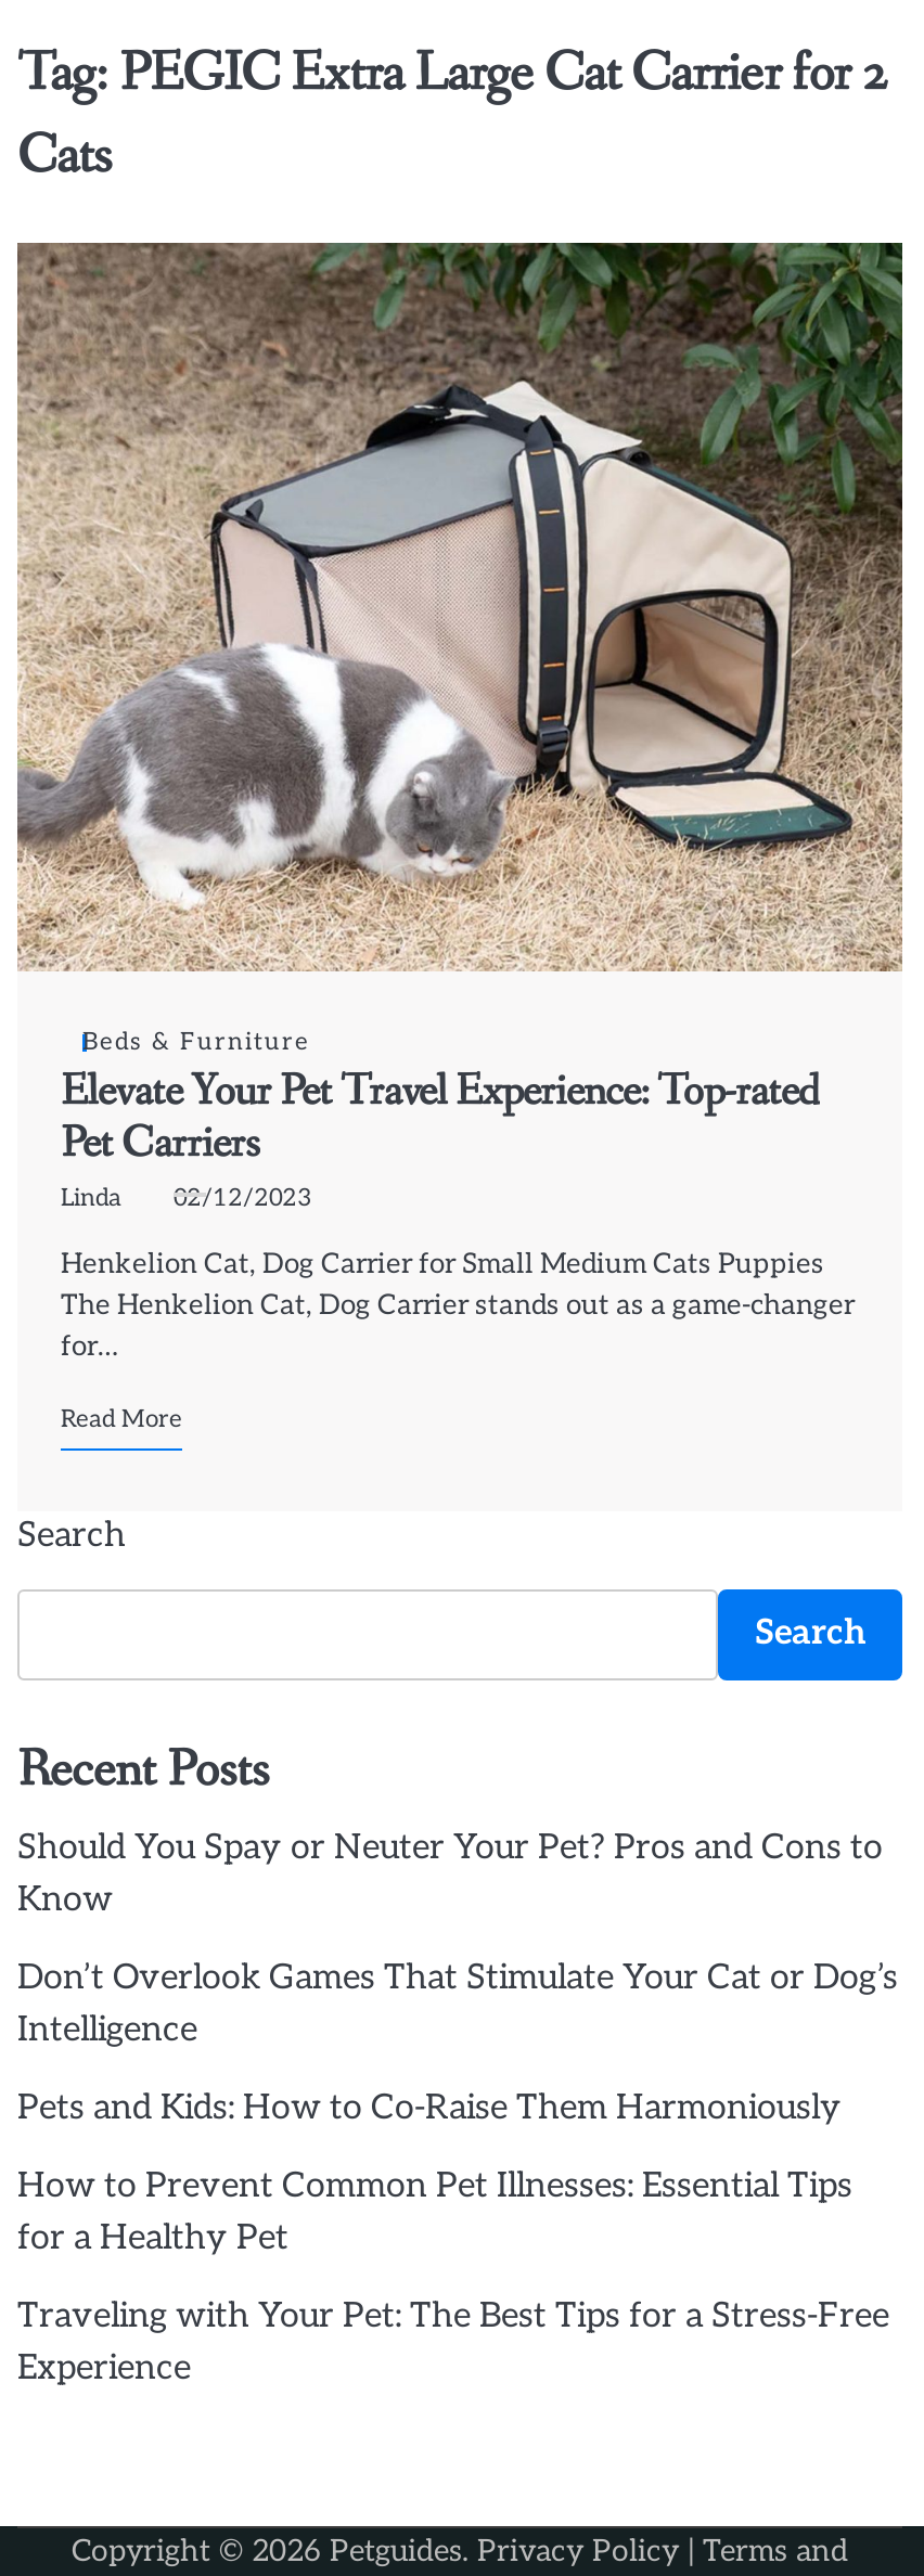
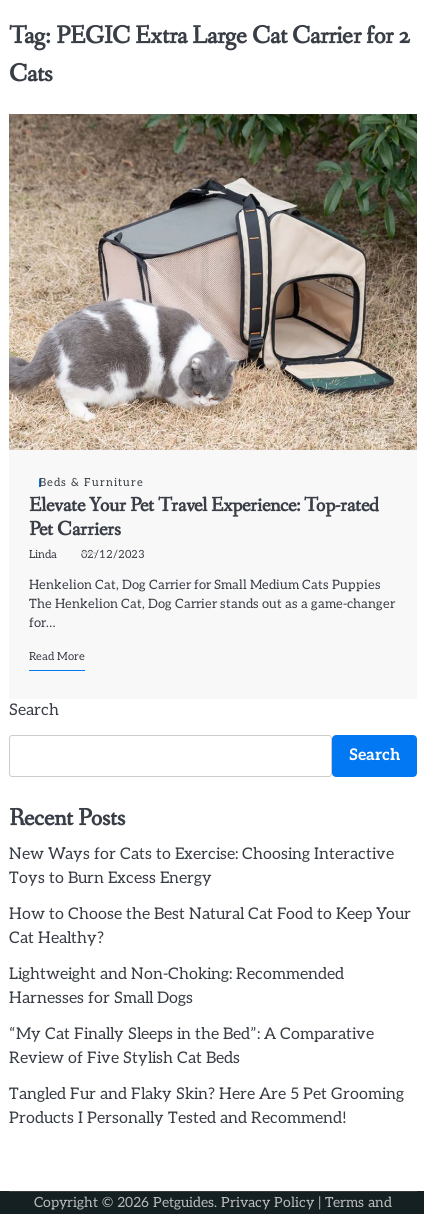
[17,1828,883,1921] Should You Spay or Neuter Your Pet? Pros and Cons to | Know -> [9,845,394,888] New Ways for Cats to Exercise: Choosing Interactive | Toys to Burn Excess Energy
[17,1958,898,2051] Don’t Overlook Games That Stimulate Your Cat or Dog’s | Intelligence -> [9,905,411,948] How to Choose the Best Natural Cat Food to Keep Your | Cat Healthy?
[17,2088,842,2129] Pets and Kids: How to Co-Raise Them Harmoniously -> [9,965,344,1008] Lightweight and Non-Choking: Recommended | Harnesses for Small Dogs
[17,2166,852,2259] How to Prevent Common Pet Illnesses: Essential Tips | for a Healthy Pet -> [9,1025,374,1068] “My Cat Finally Sleeps in the Bed”: A Comparative | Review of Five Stylish Cat Beds
[17,2296,889,2389] Traveling with Your Pet: The Best Tips for a Stress-Free | Experience -> [9,1085,404,1128] Tangled Fur and Flaky Skin? Here Are 5 Pet Grooming | Products I Personally Tested and Recommend!

